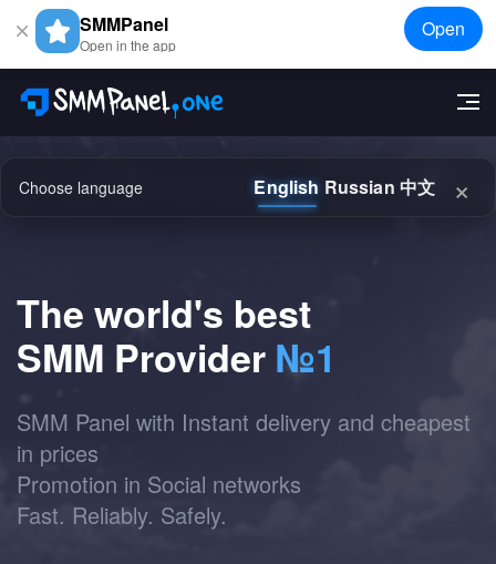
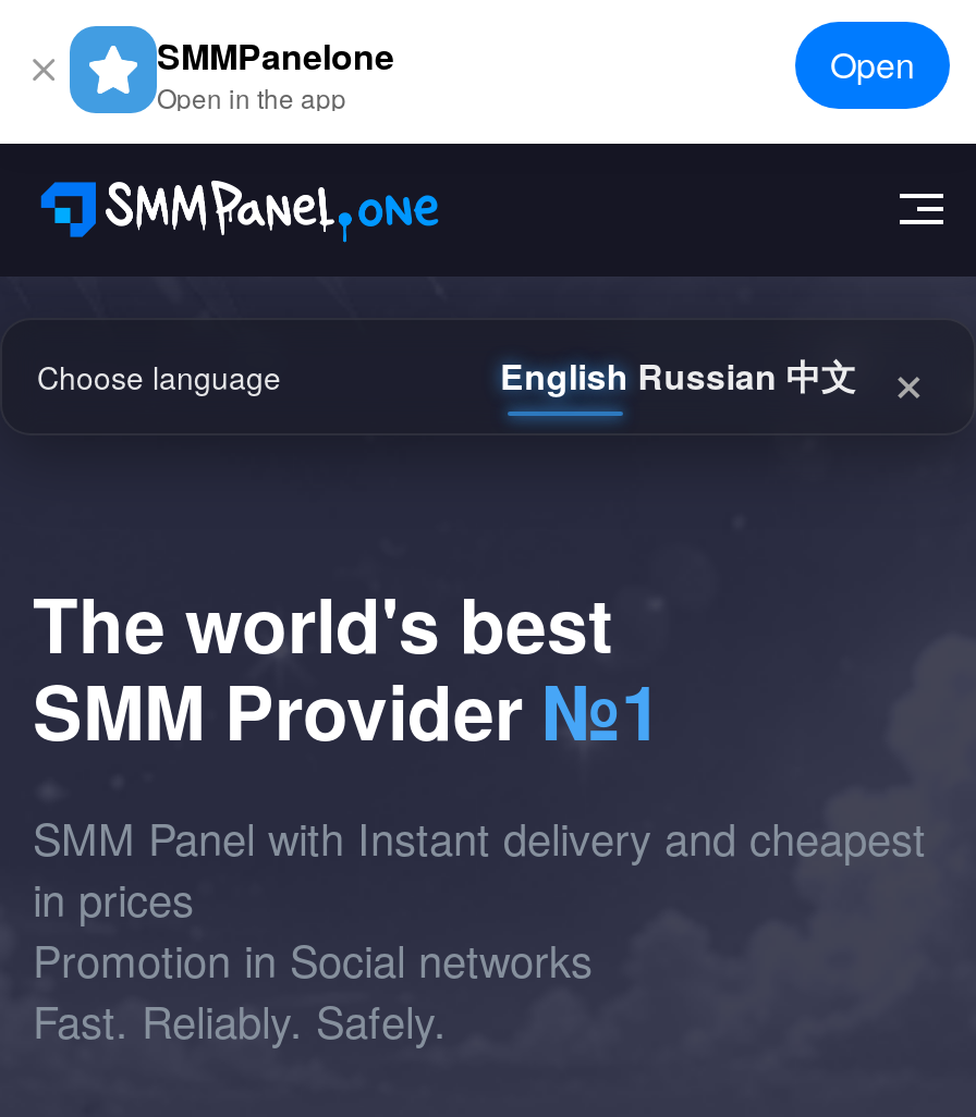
[80,11,168,36] SMMPanel -> [157,29,394,79] SMMPanelone

